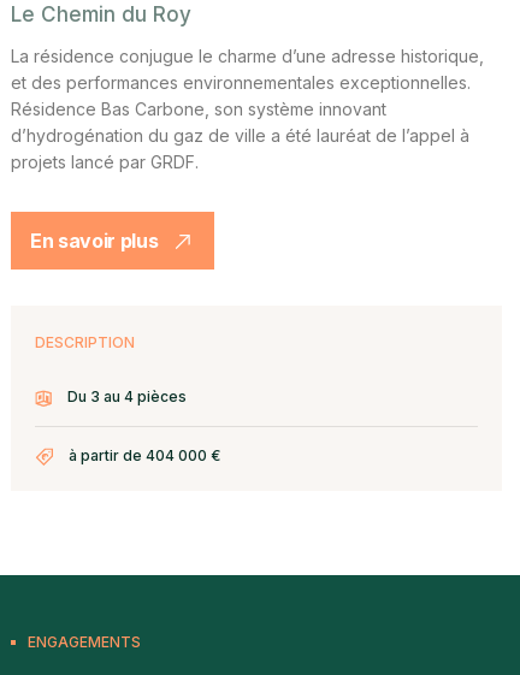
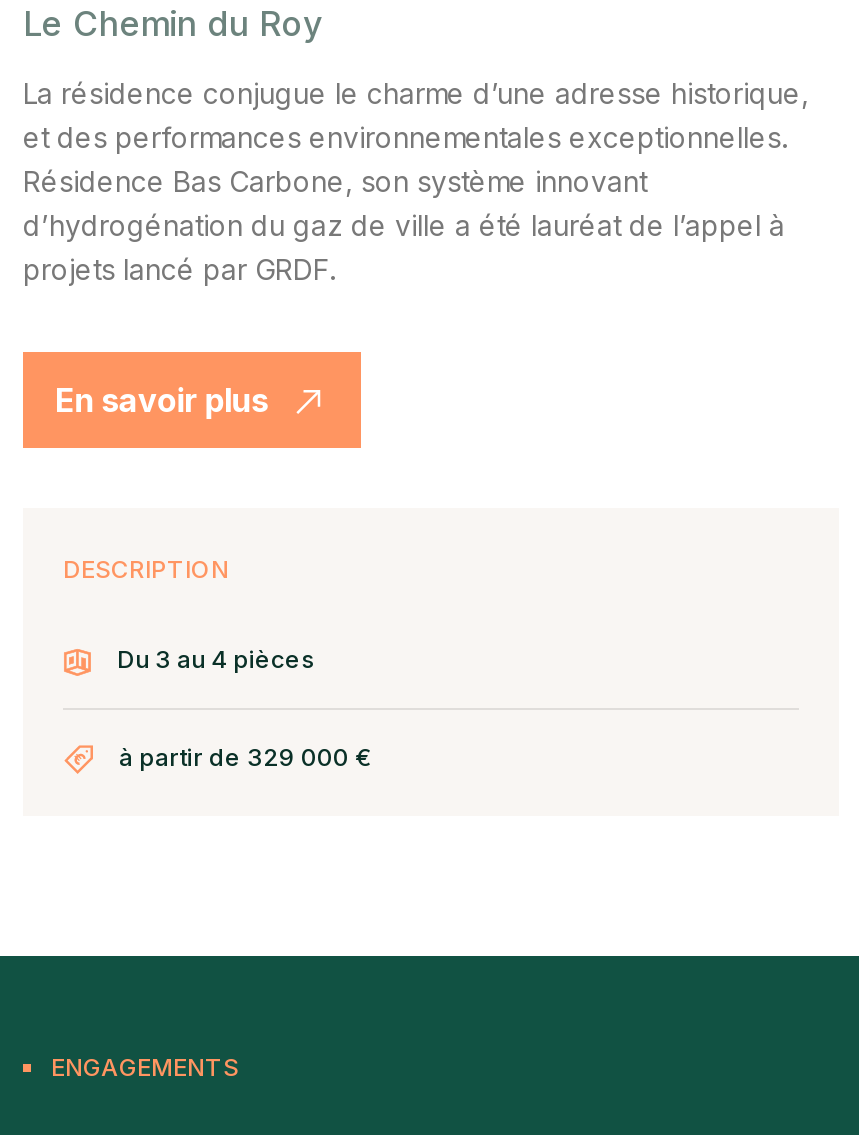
[65,446,220,464] à partir de 404 000 € -> [113,742,371,772] à partir de 329 000 €

